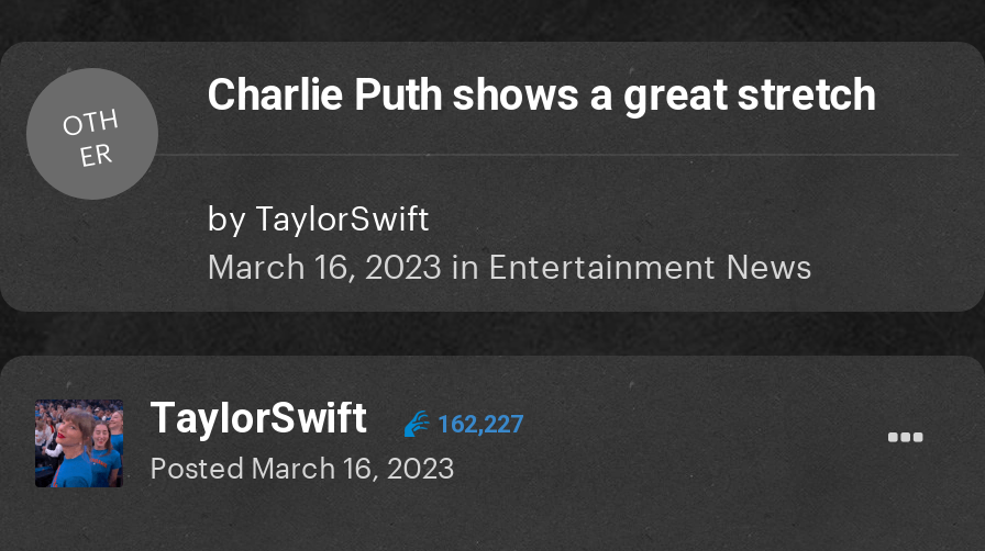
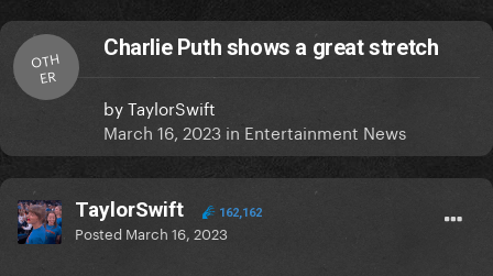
[431,411,523,440] 162,227 -> [216,206,262,220] 162,162

